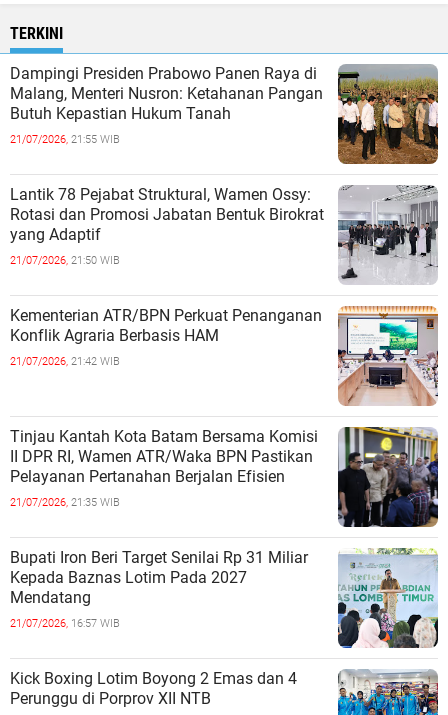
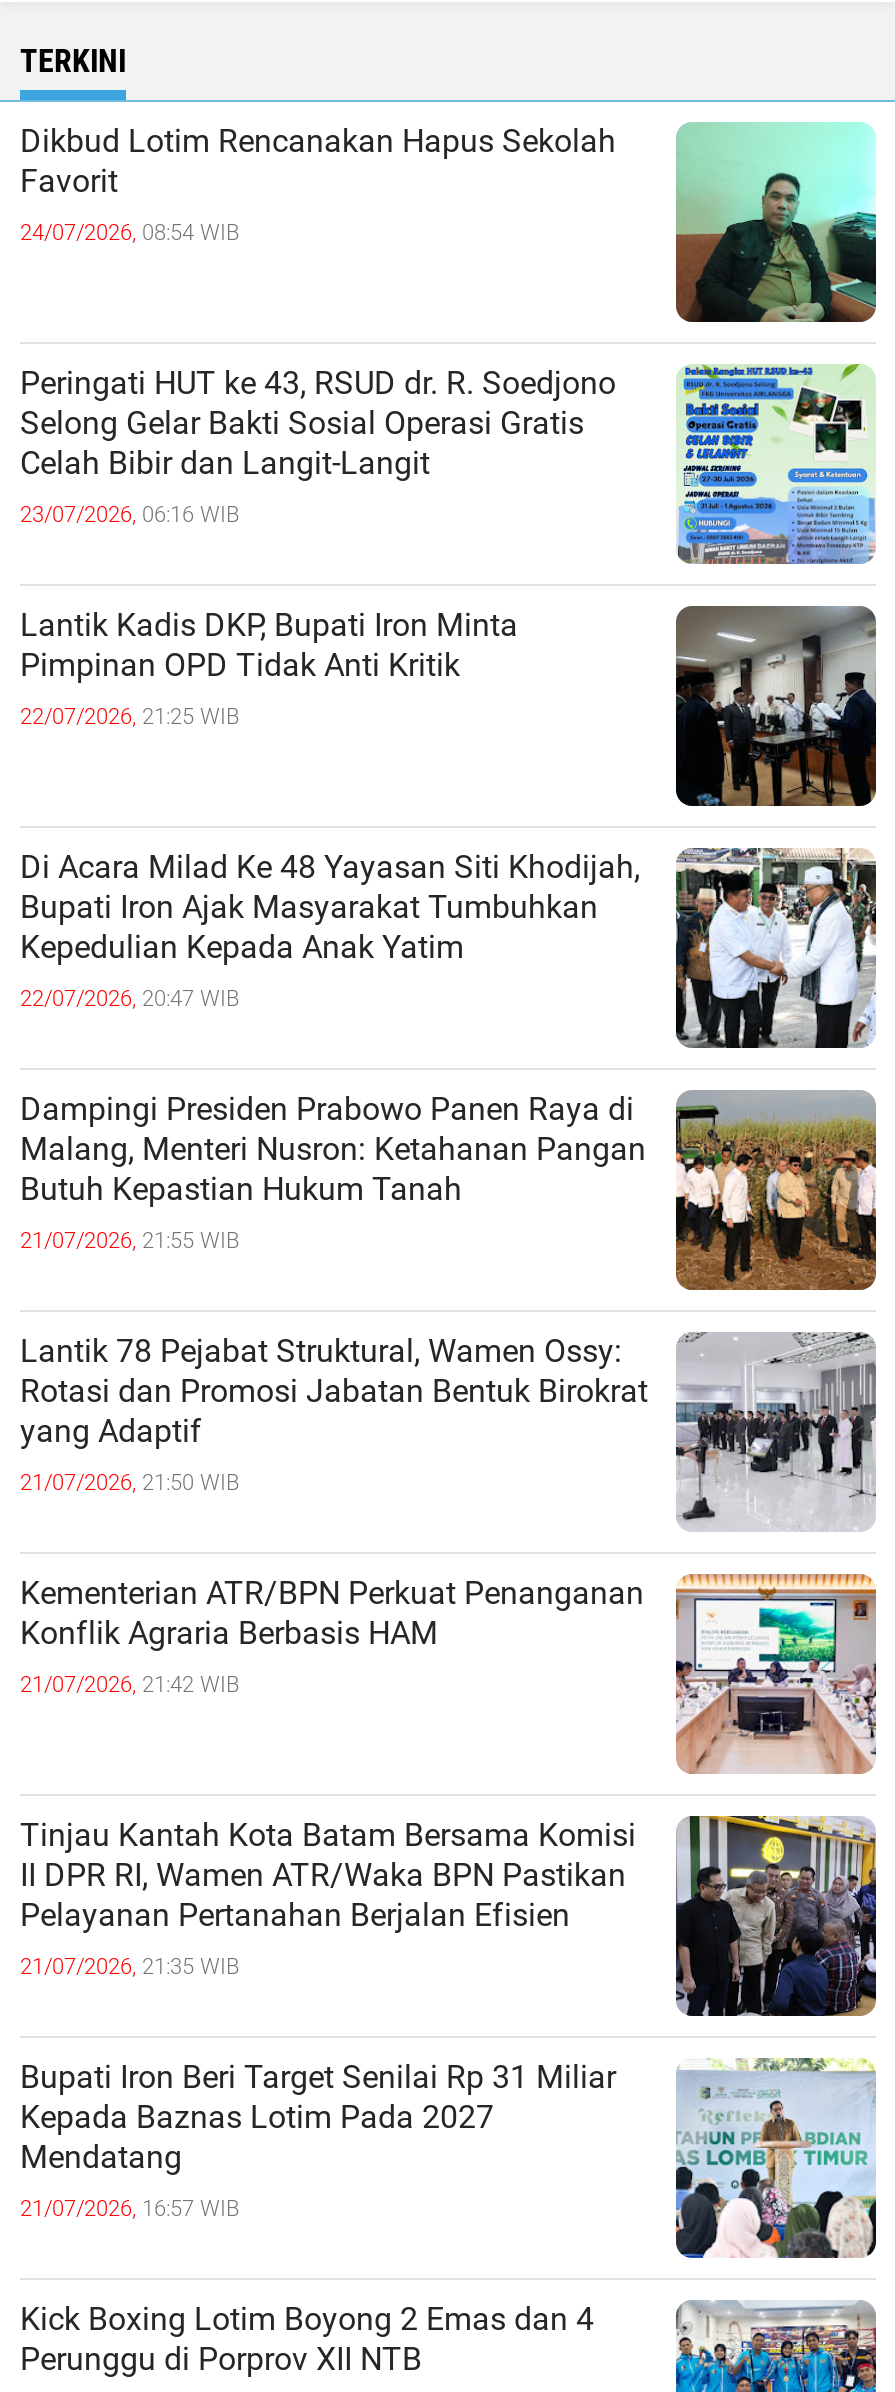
none -> [20,122,878,324] [image] | Dikbud Lotim Rencanakan Hapus Sekolah | Favorit | 24/07/2026, 08:54 WIB
none -> [20,364,876,730] [image] | Peringati HUT ke 43, RSUD dr. R. Soedjono | Selong Gelar Bakti Sosial Operasi Gratis | Celah Bibir dan Langit-Langit | 23/07/2026, 06:16 WIB | Lantik Kadis DKP, Bupati Iron Minta | Pimpinan OPD Tidak Anti Kritik | 22/07/2026, 21:25 WIB
none -> [20,604,878,1012] [image] | Di Acara Milad Ke 48 Yayasan Siti Khodijah, | Bupati Iron Ajak Masyarakat Tumbuhkan | Kepedulian Kepada Anak Yatim | 22/07/2026, 20:47 WIB
none -> [676,848,878,1050] [image]

